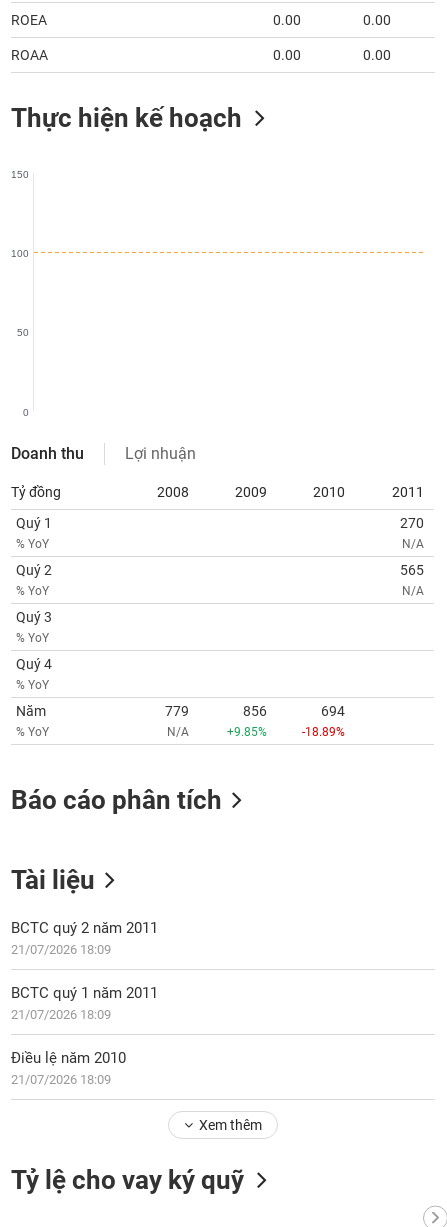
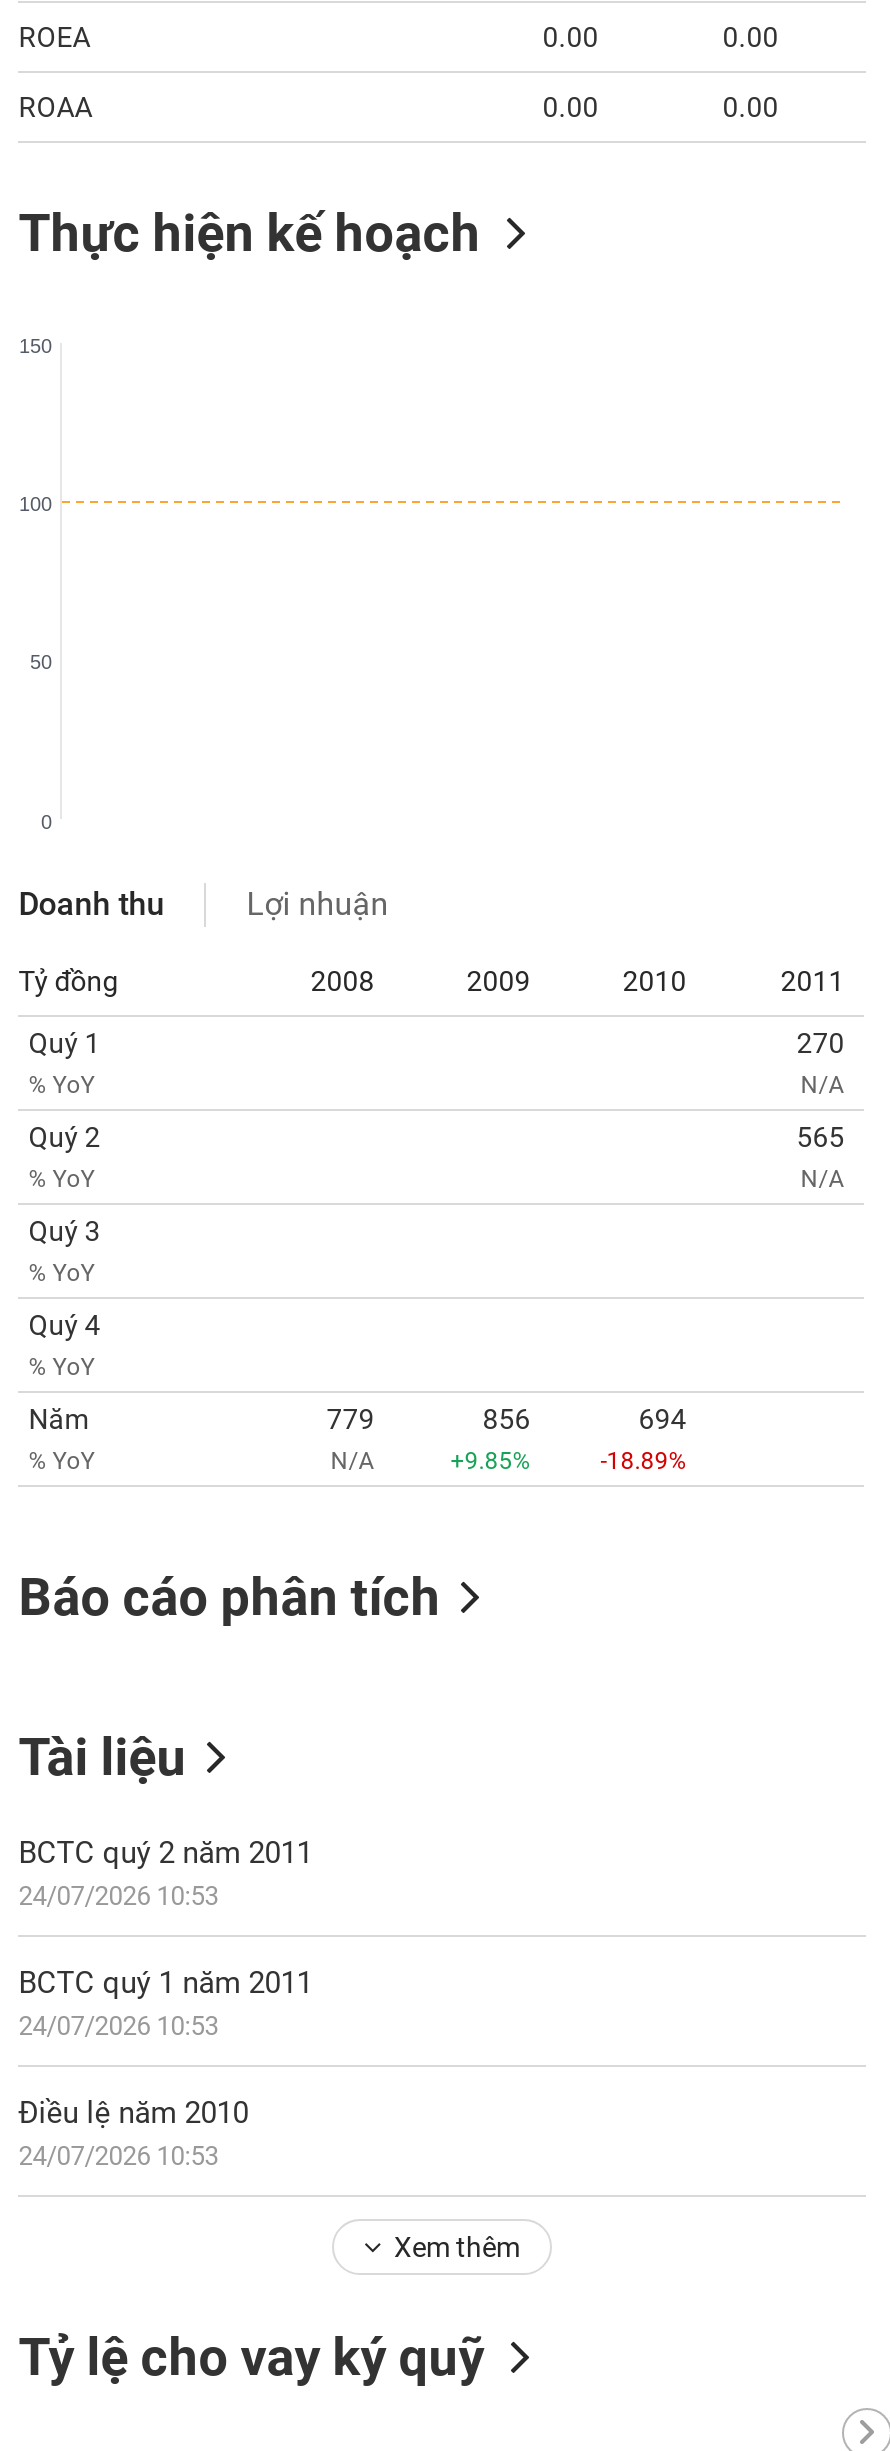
[11,942,111,957] 21/07/2026 18:09 -> [18,1881,218,1911] 24/07/2026 10:53
[11,1007,111,1022] 21/07/2026 18:09 -> [18,2011,218,2041] 24/07/2026 10:53
[11,1072,111,1087] 21/07/2026 18:09 -> [18,2141,218,2171] 24/07/2026 10:53

